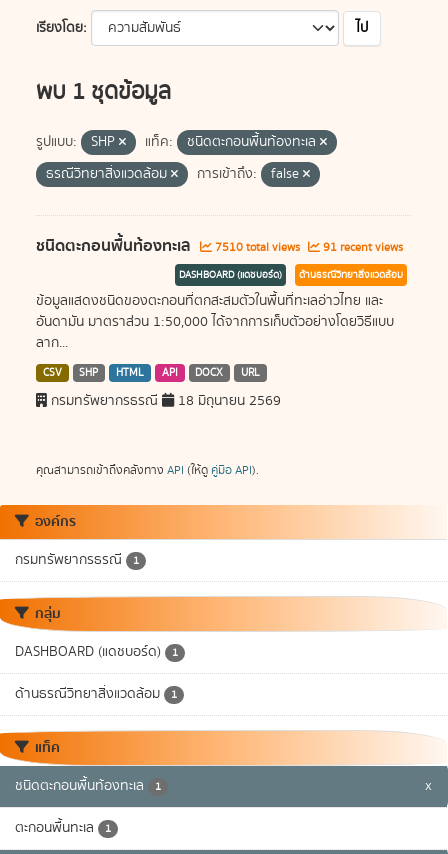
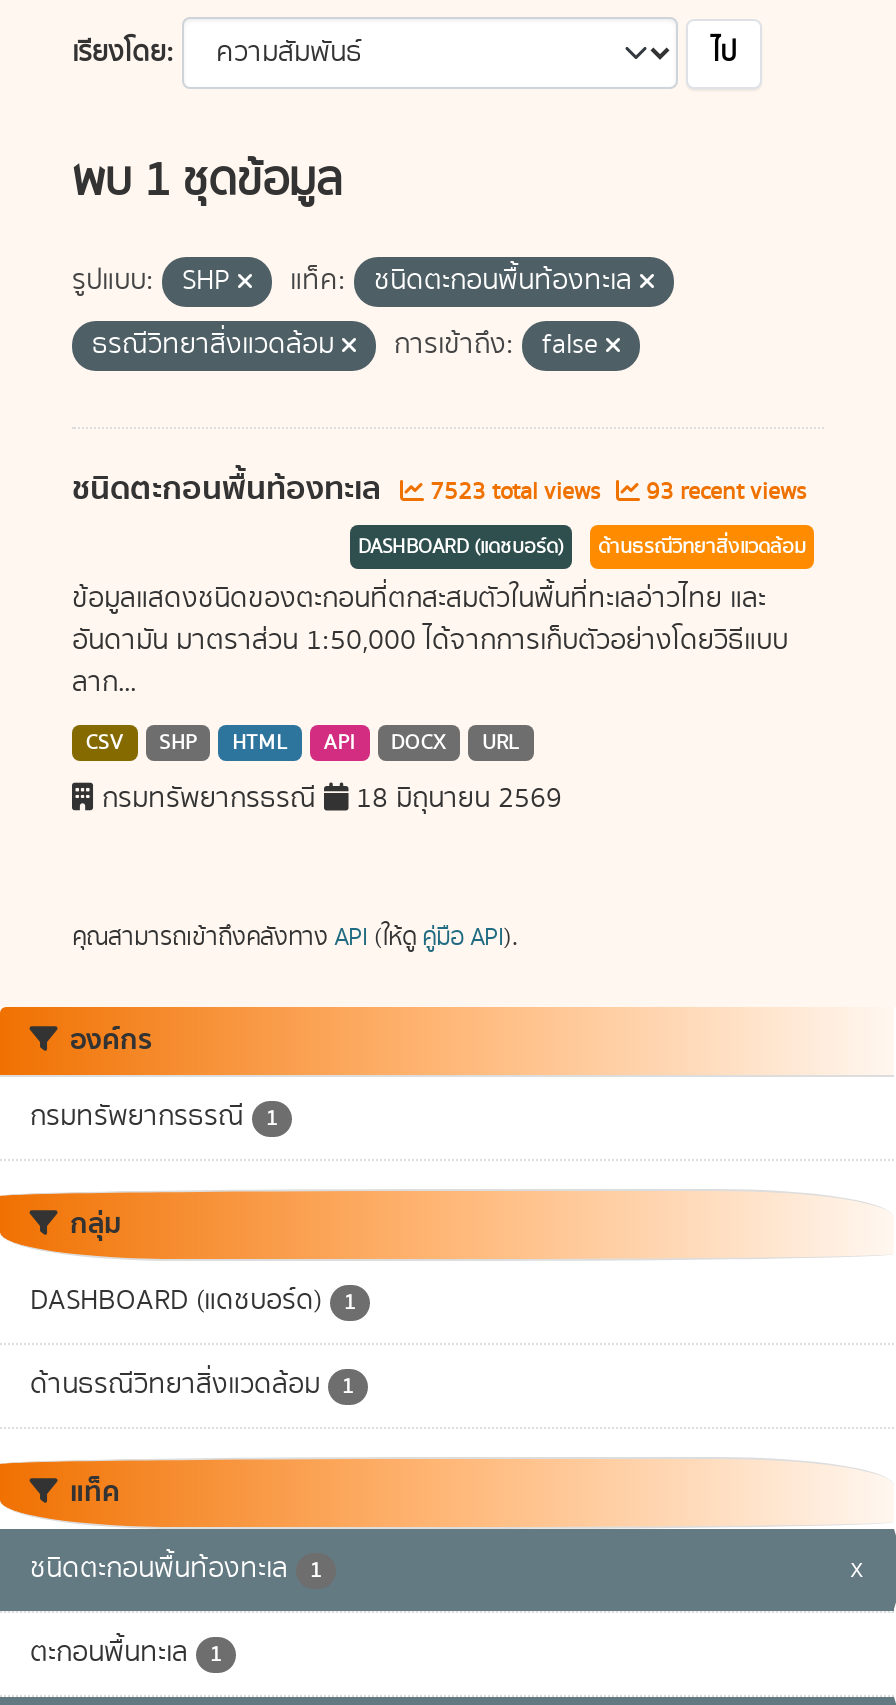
[212,239,303,256] 7510 total views -> [424,475,606,509] 7523 total views
[320,239,403,256] 91 recent views -> [640,475,806,509] 93 recent views

